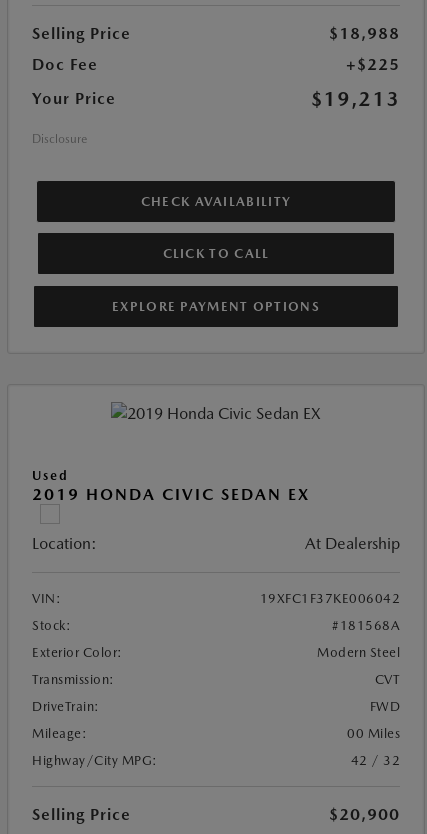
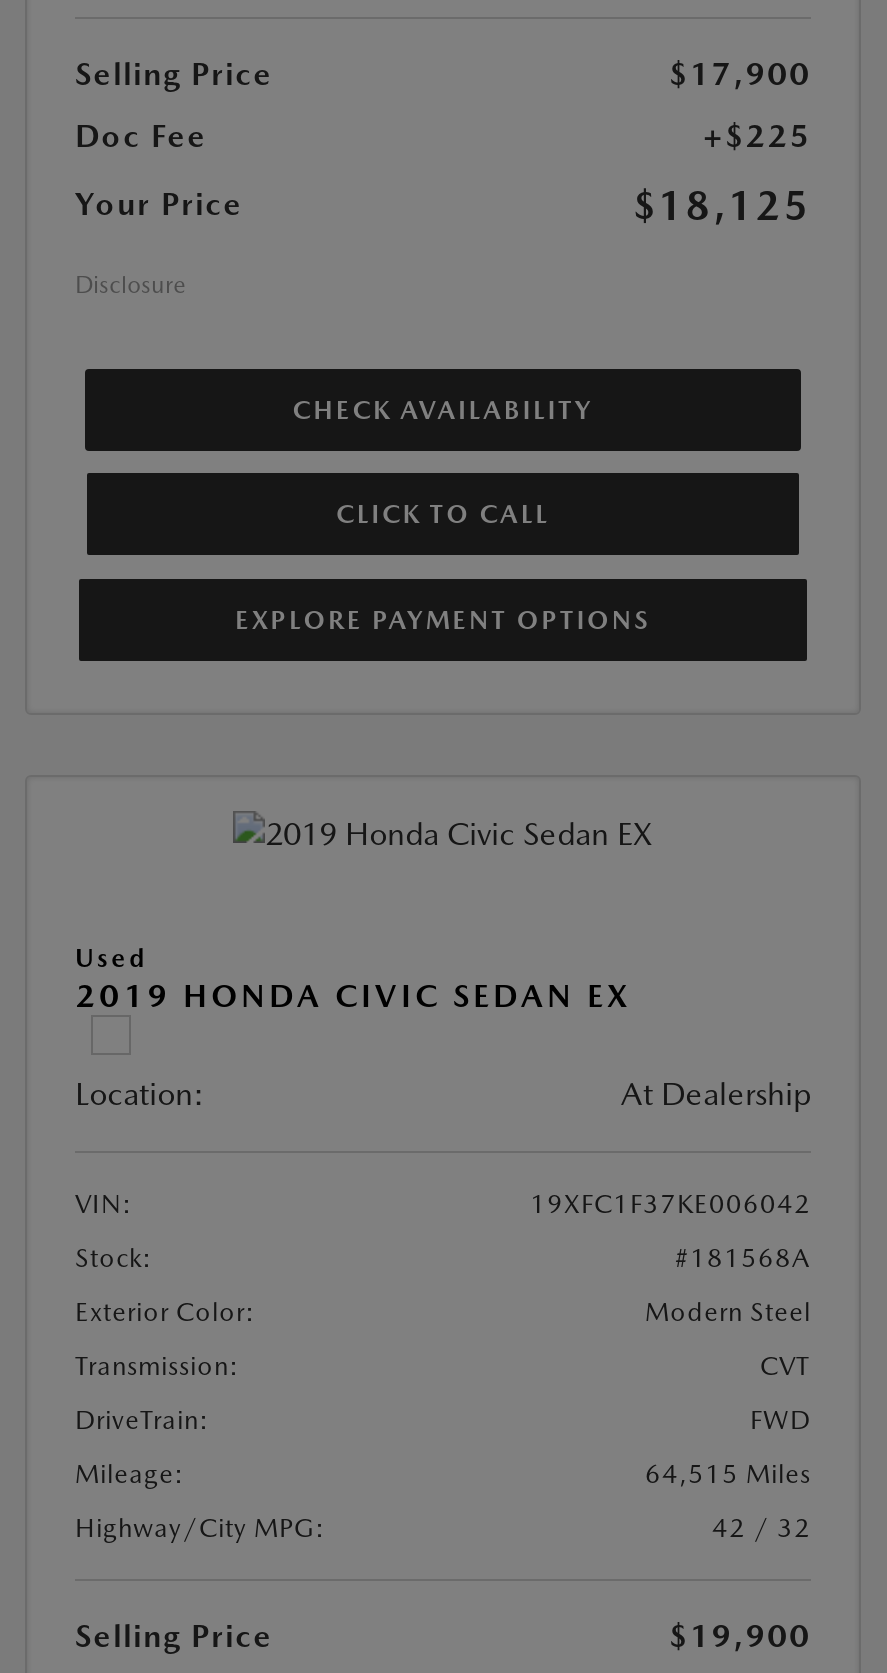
[329,24,400,43] $18,988 -> [669,55,811,93] $17,900
[311,87,400,111] $19,213 -> [633,181,811,229] $18,125
[347,726,400,741] 00 Miles -> [645,1460,811,1490] 64,515 Miles
[329,805,400,824] $20,900 -> [669,1618,811,1656] $19,900

